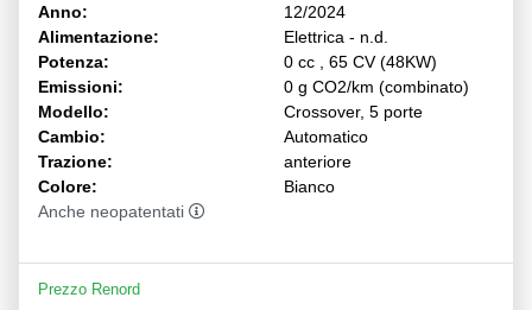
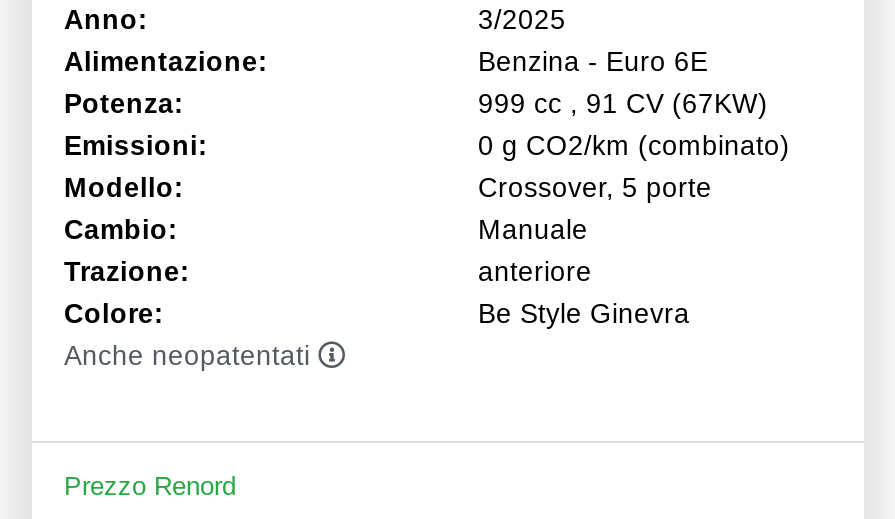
[284,3,346,21] 12/2024 -> [478,5,566,35] 3/2025
[284,28,388,46] Elettrica - n.d. -> [478,47,708,77] Benzina - Euro 6E
[284,53,437,71] 0 cc , 65 CV (48KW) -> [478,89,768,119] 999 cc , 91 CV (67KW)
[284,128,368,146] Automatico -> [478,215,588,245] Manuale
[284,178,335,196] Bianco -> [478,299,690,329] Be Style Ginevra

